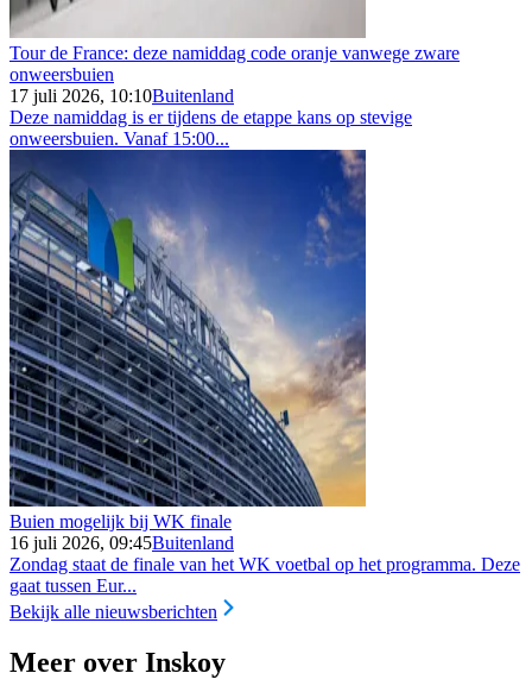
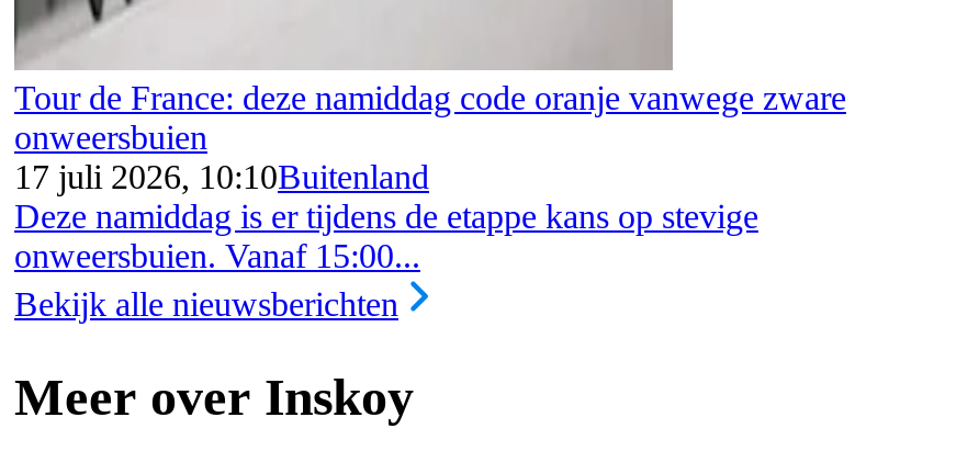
[8,149,520,595] [image] | Buien mogelijk bij WK finale | 16 juli 2026, 09:45Buitenland | Zondag staat de finale van het WK voetbal op het programma. Deze | gaat tussen Eur... -> none

